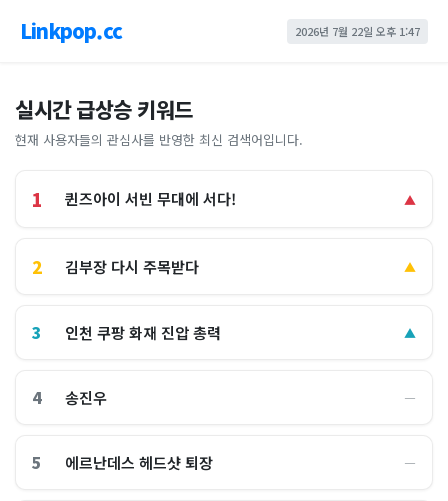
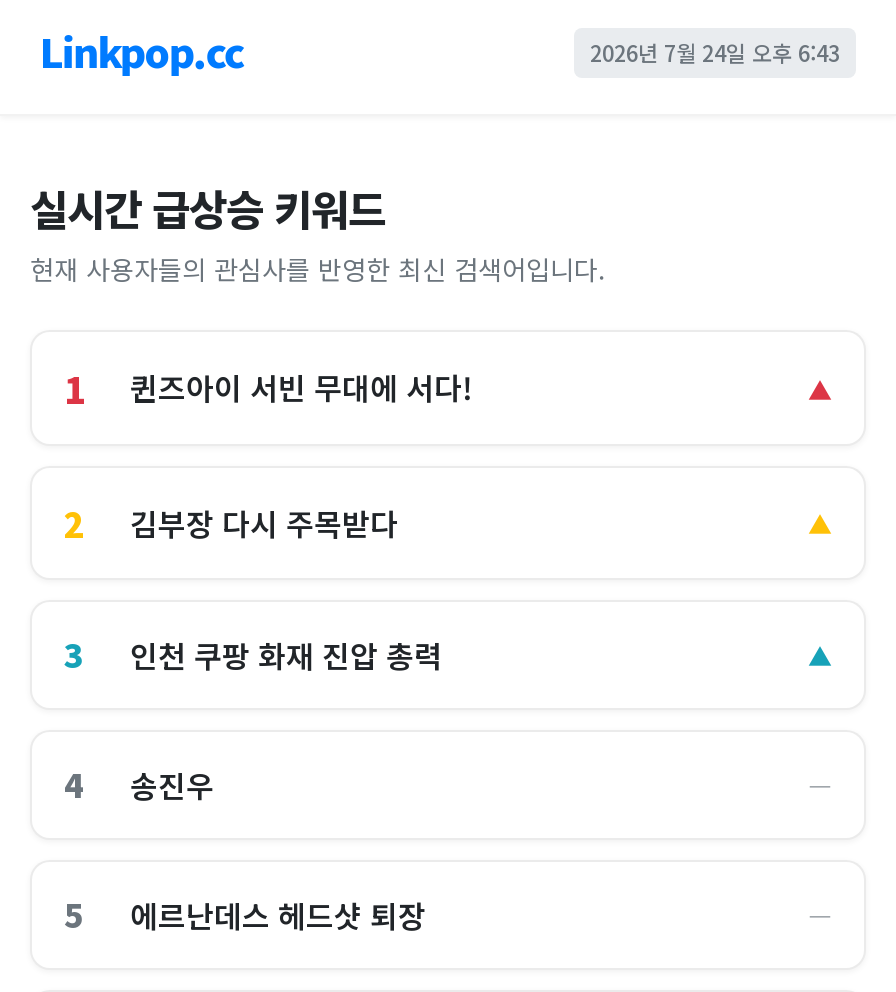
[295,22,420,38] 2026년 7월 22일 오후 1:47 -> [590,35,840,67] 2026년 7월 24일 오후 6:43

